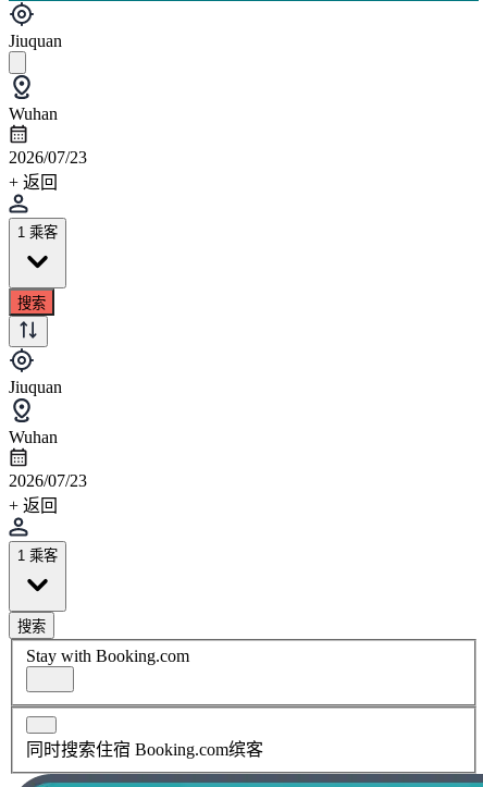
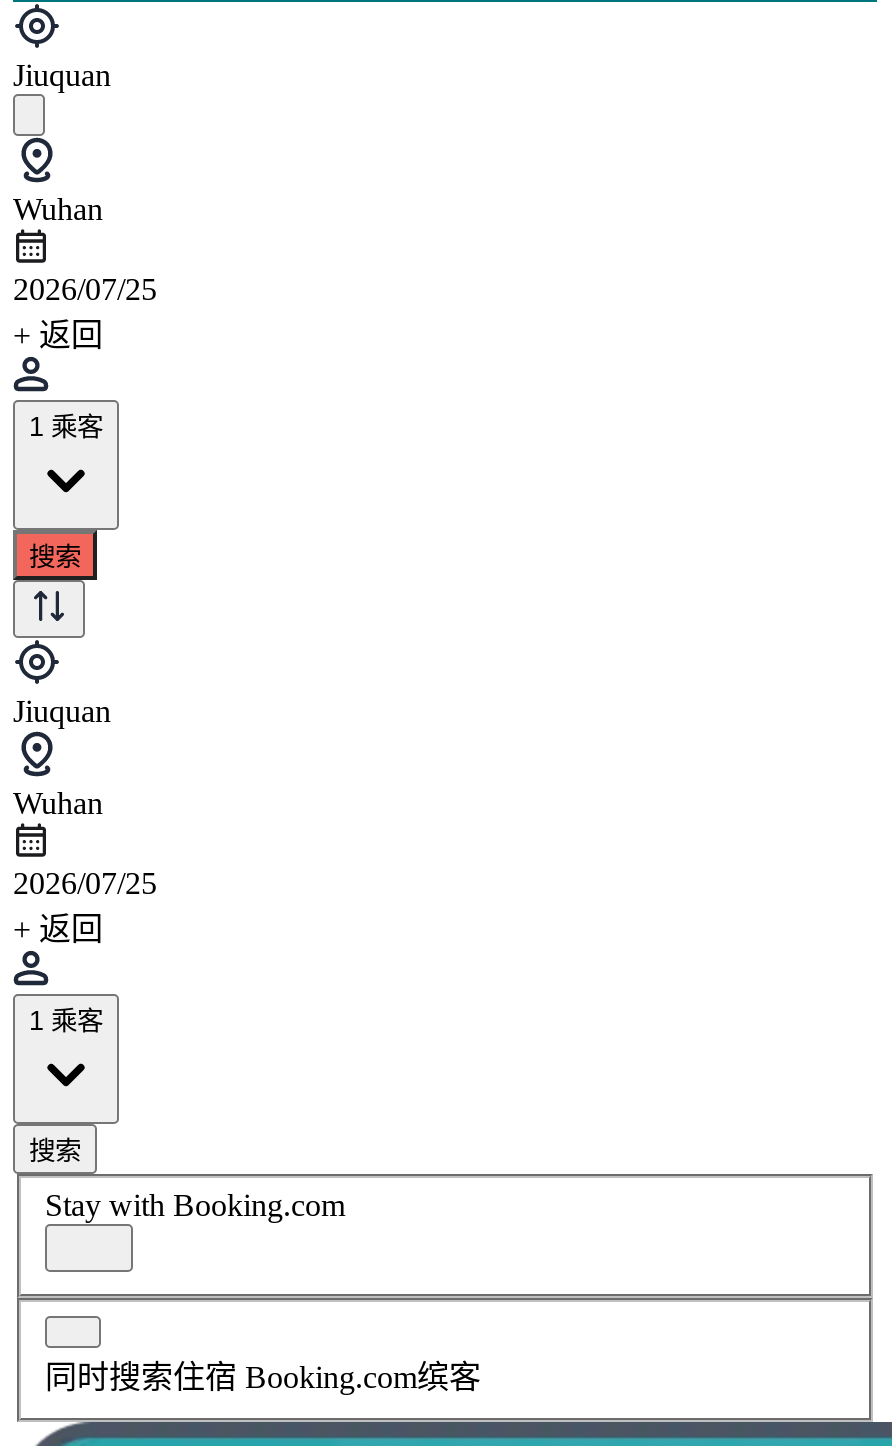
[9,148,87,166] 2026/07/23 -> [13,272,157,306] 2026/07/25
[9,471,87,490] 2026/07/23 -> [13,866,157,900] 2026/07/25

